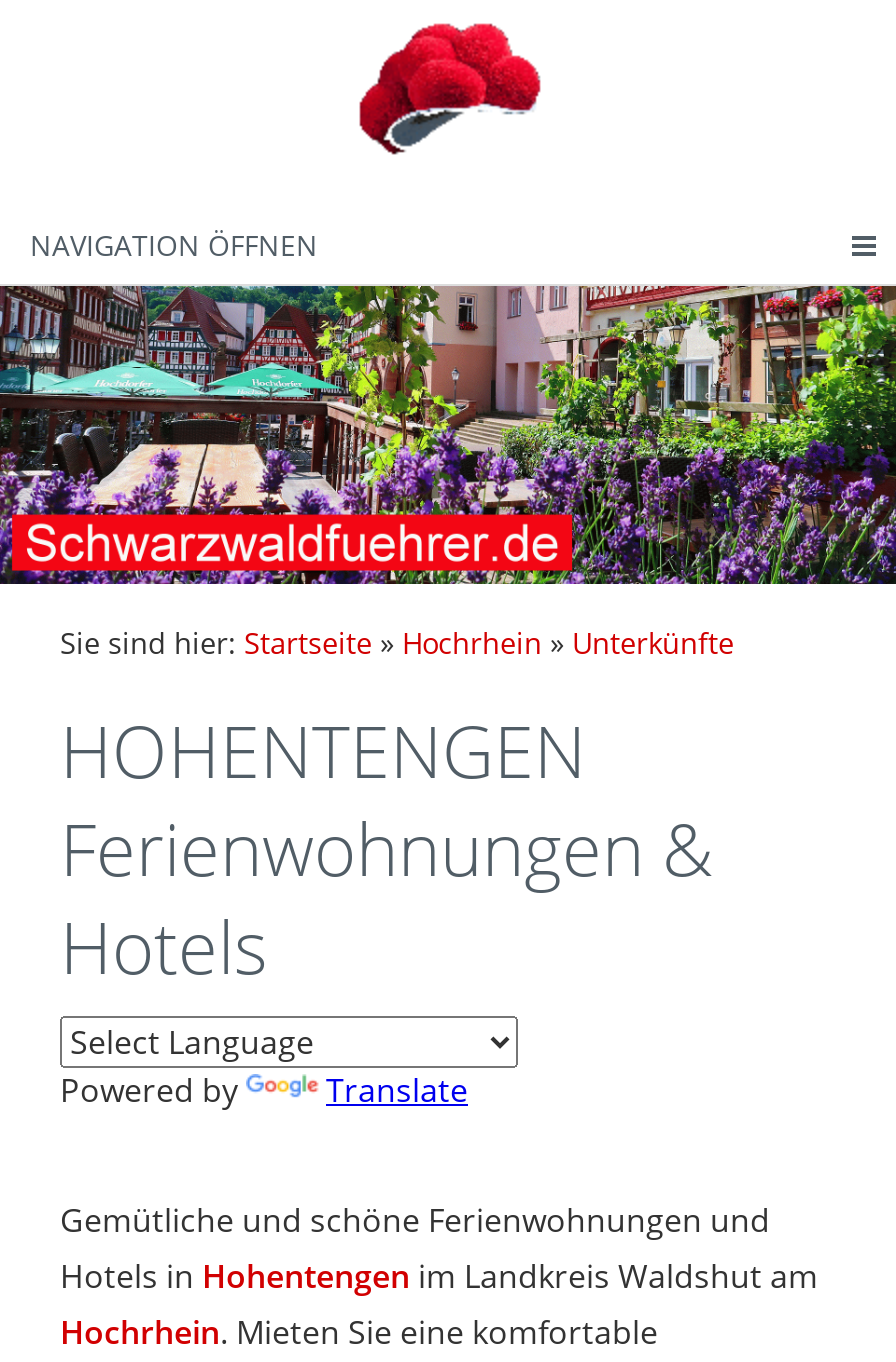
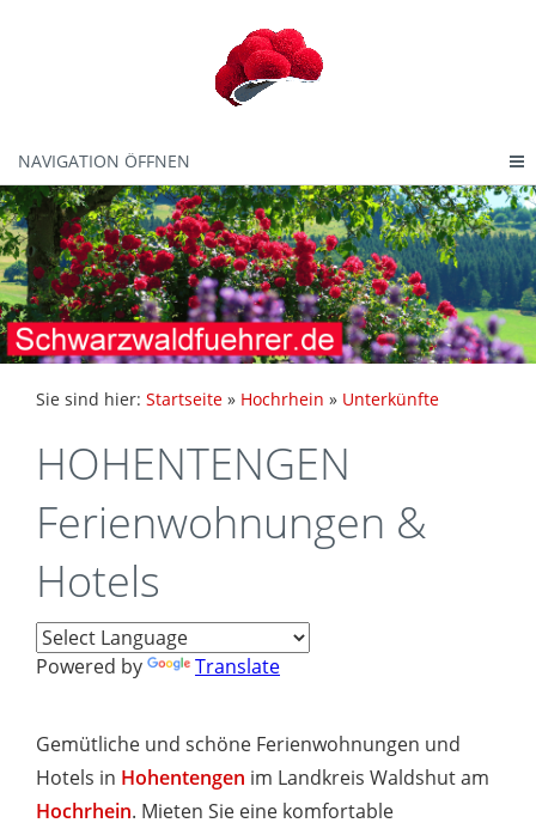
[6,284,890,586] [image] -> [4,184,532,365] [image]

